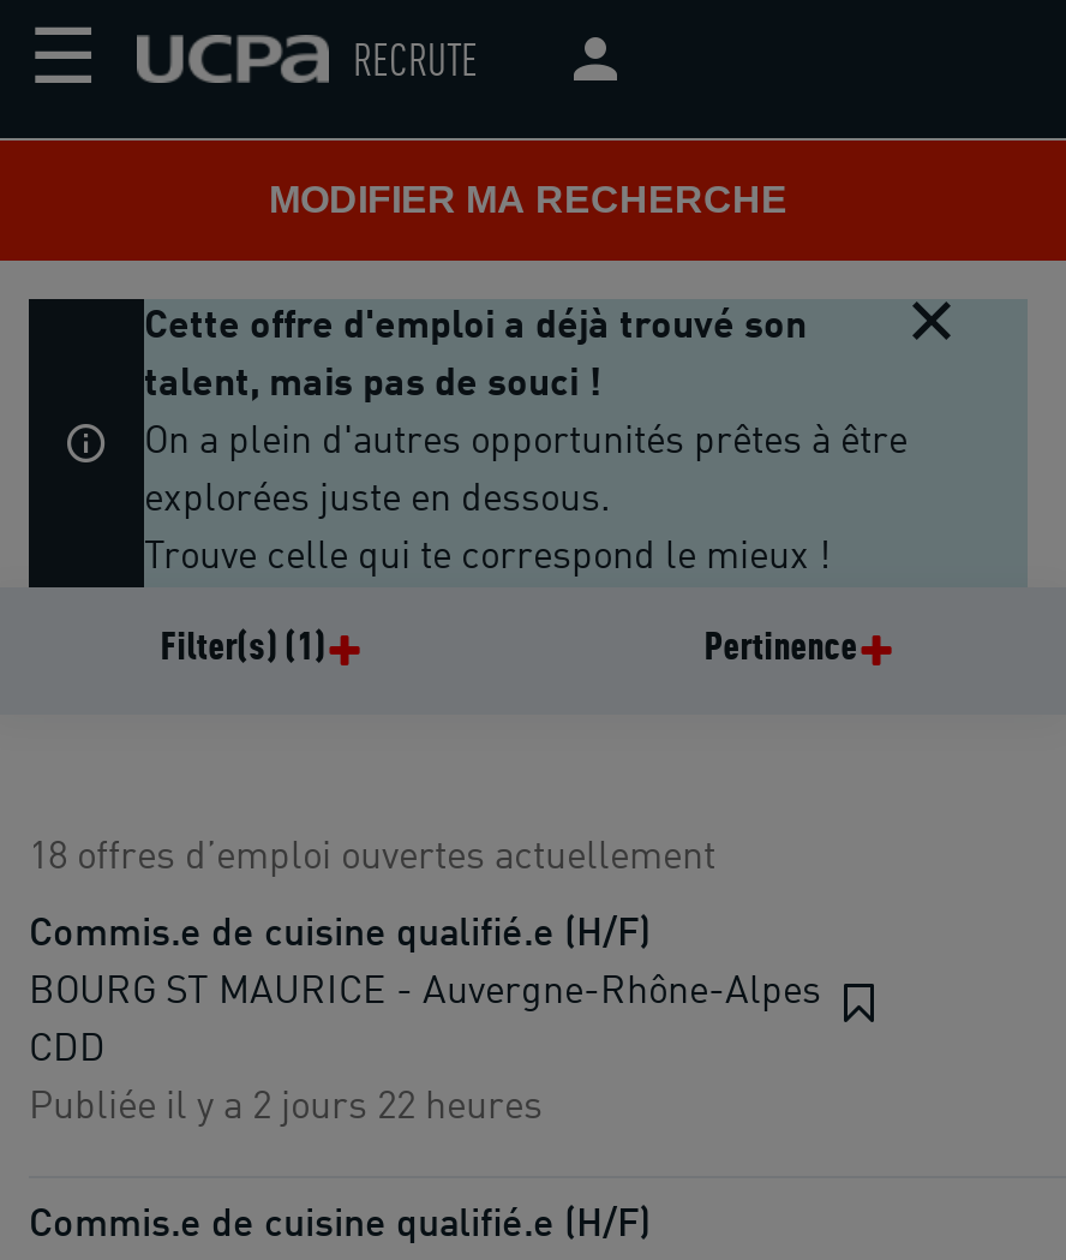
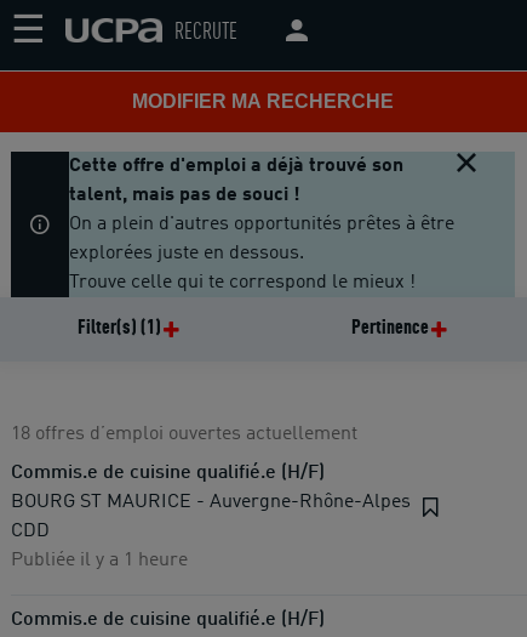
[29,1090,543,1129] Publiée il y a 2 jours 22 heures -> [11,551,188,571] Publiée il y a 1 heure

